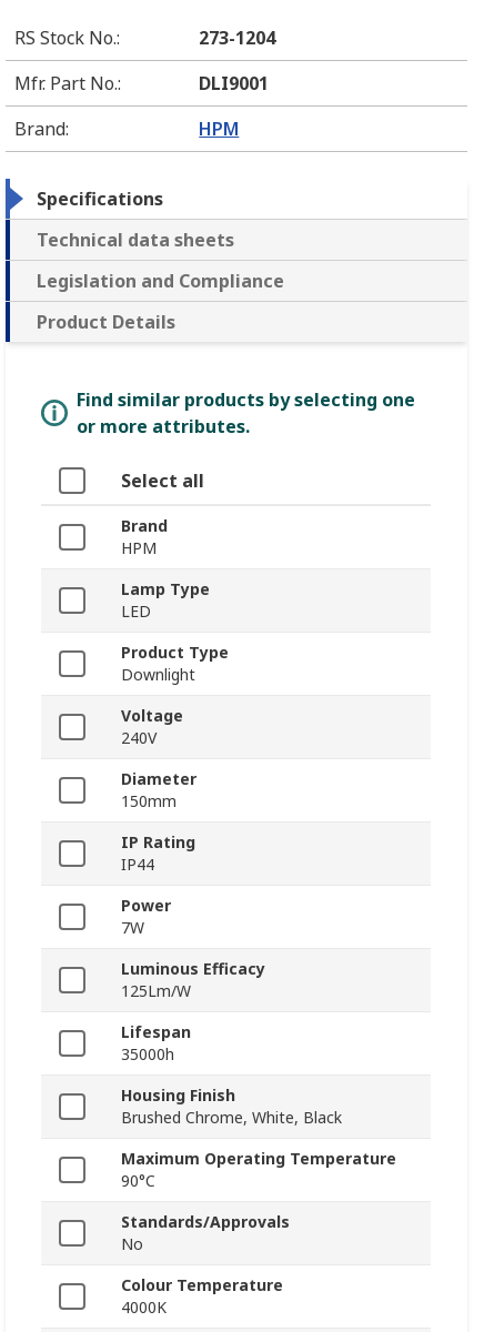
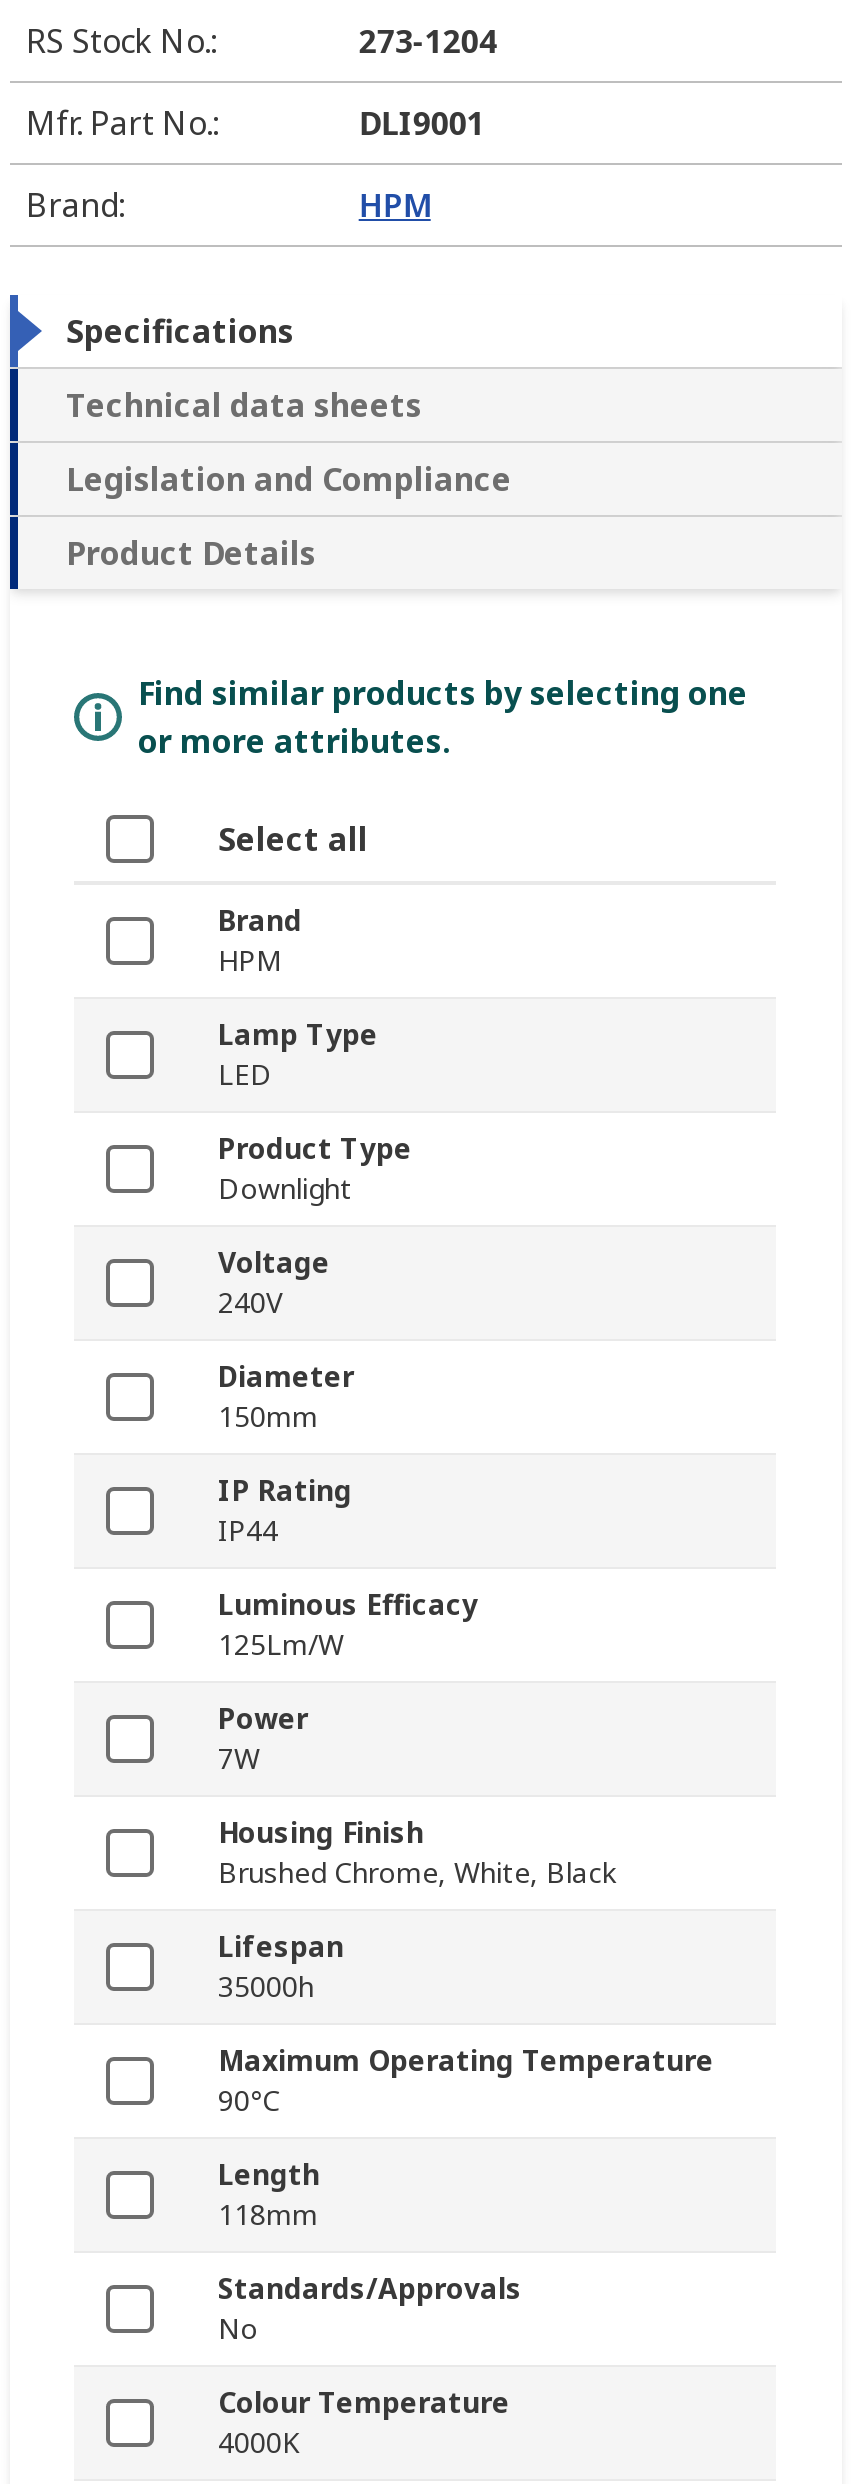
moved [121,958,265,1002] -> [218,1586,478,1664]: Luminous Efficacy | 125Lm/W
moved [121,1085,342,1128] -> [218,1814,616,1892]: Housing Finish | Brushed Chrome, White, Black
none -> [218,2156,320,2234] Length | 118mm

